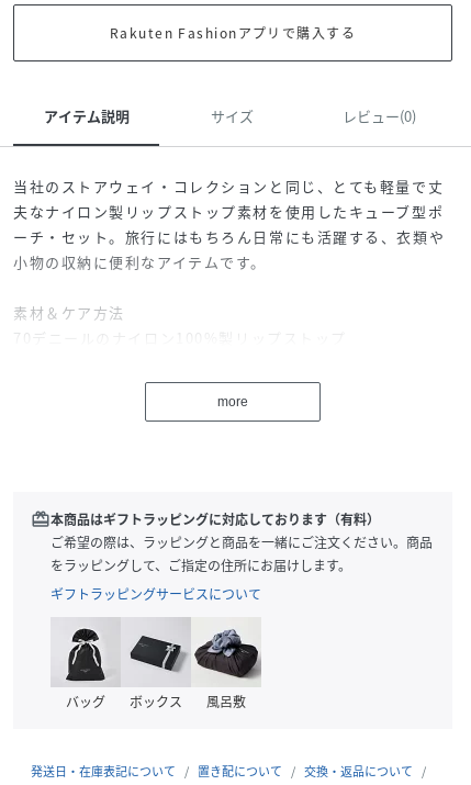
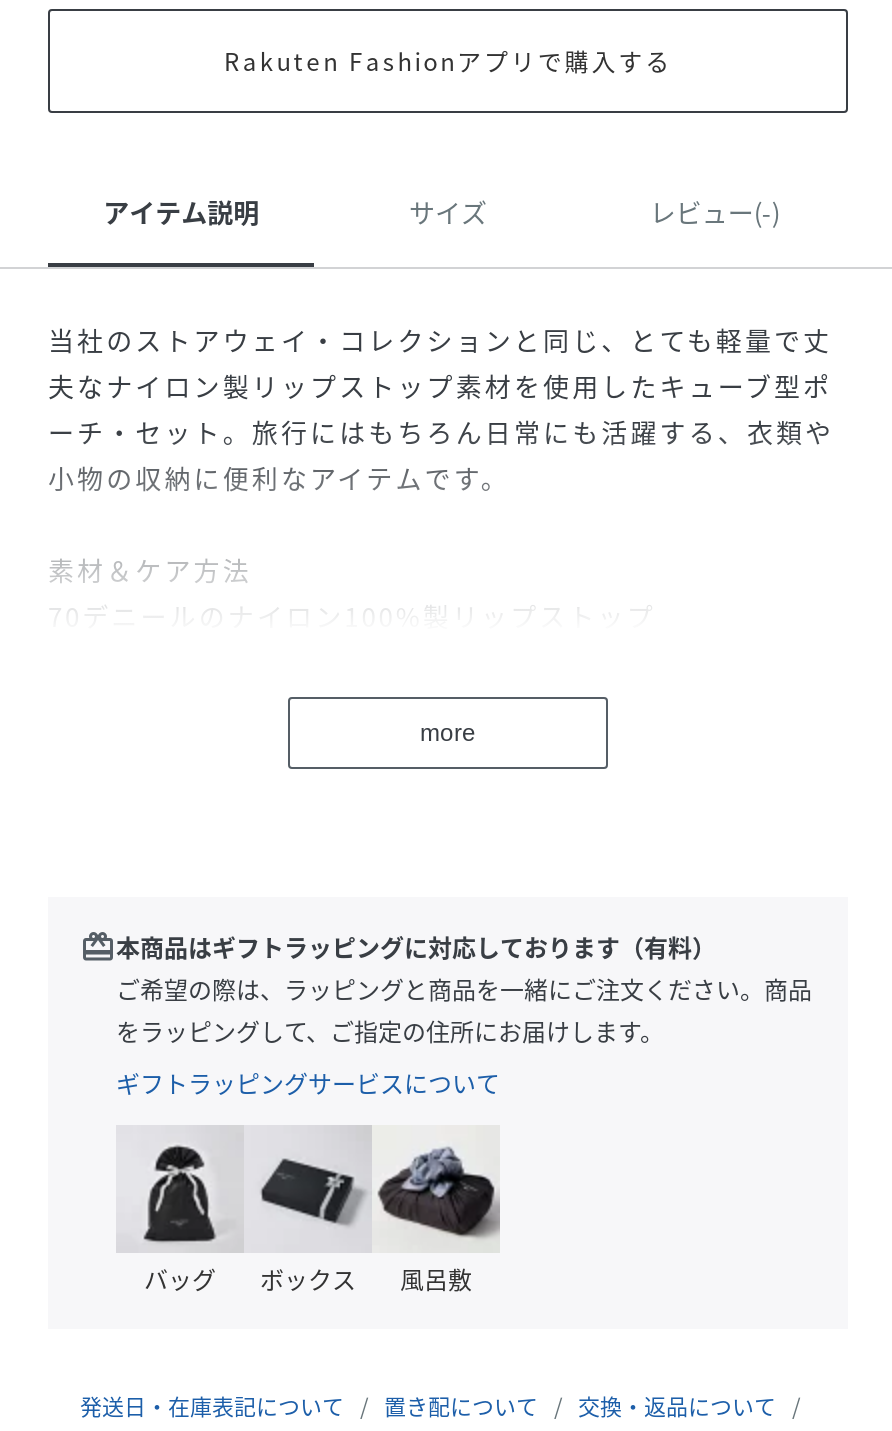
[342,105,416,126] レビュー(0) -> [650,193,780,231] レビュー(-)

